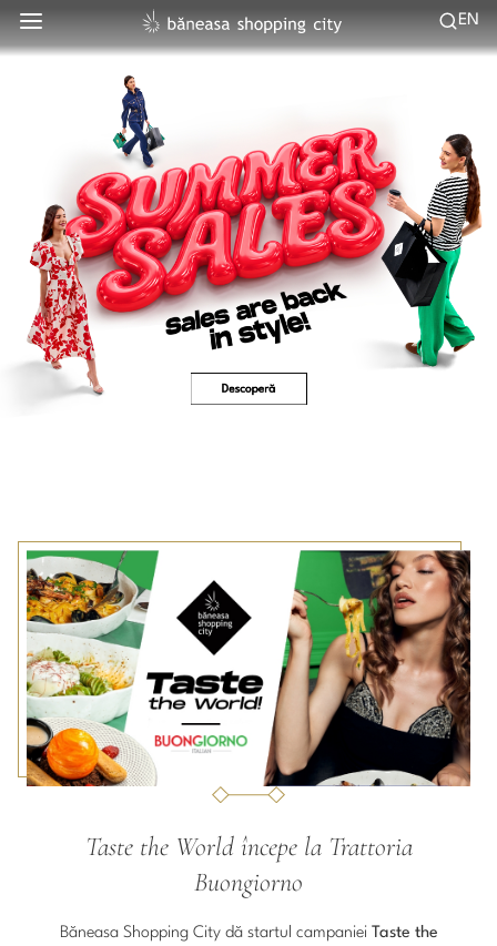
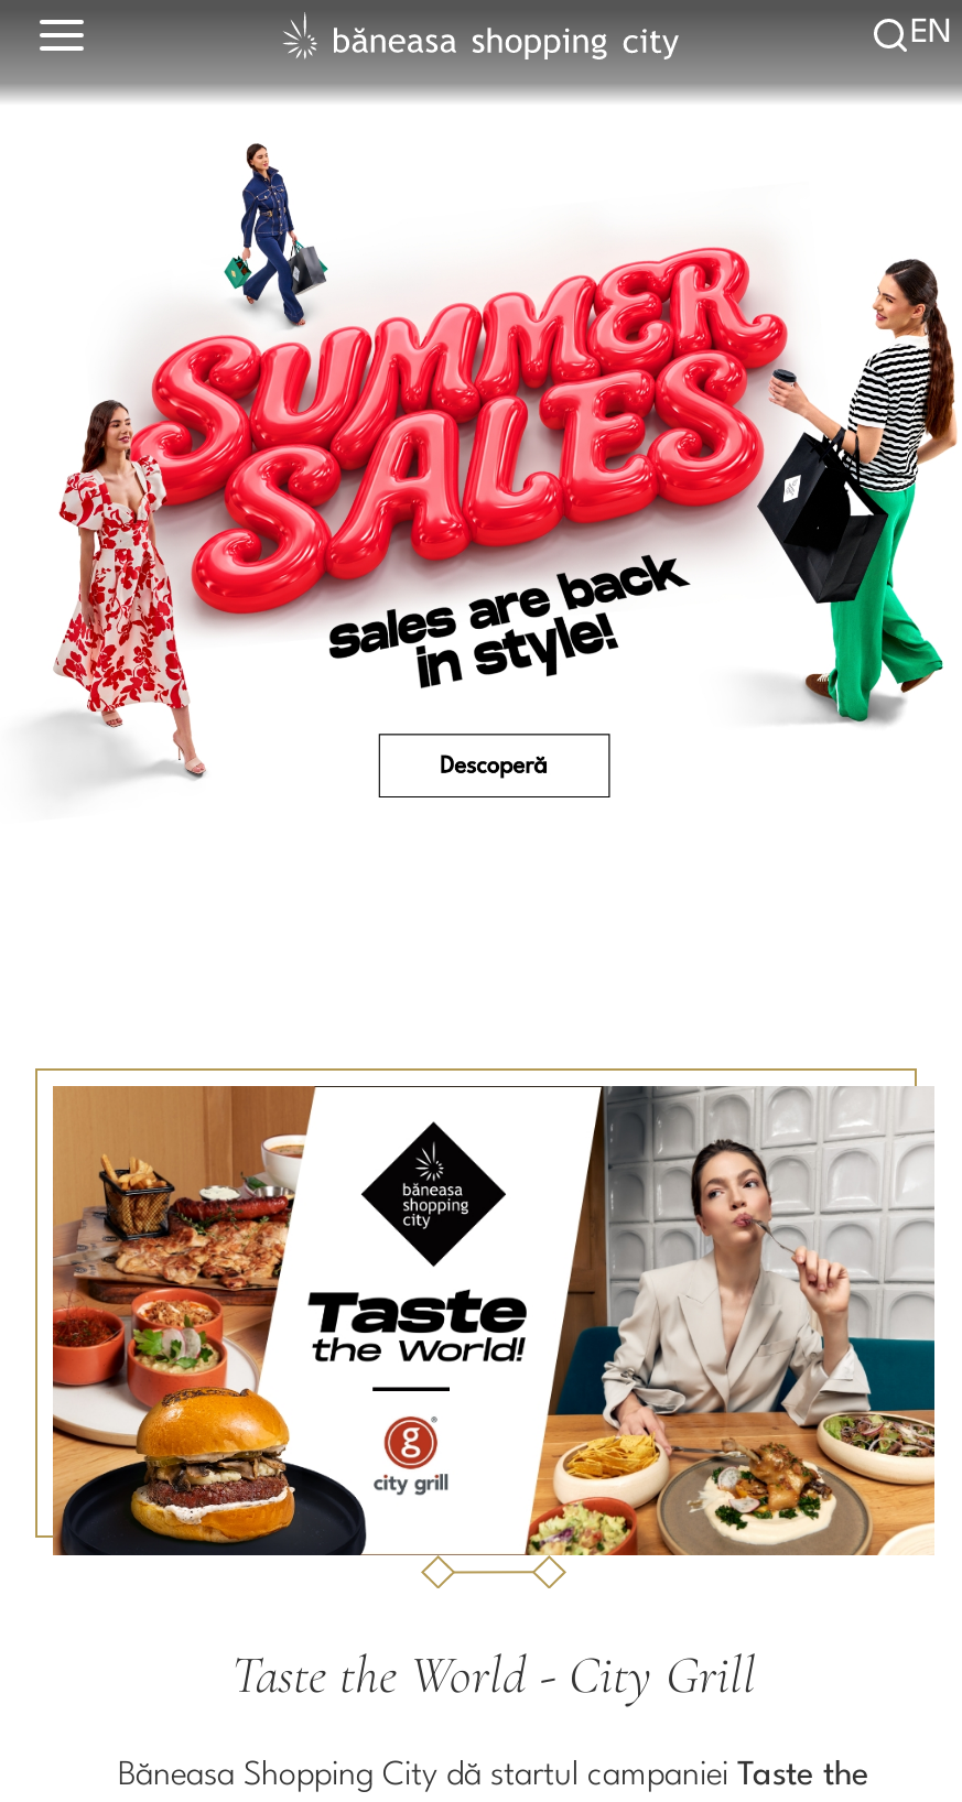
[26,549,471,899] [image] | Taste the World începe la Trattoria | Buongiorno -> [51,1084,937,1708] [image] | Taste the World - City Grill

